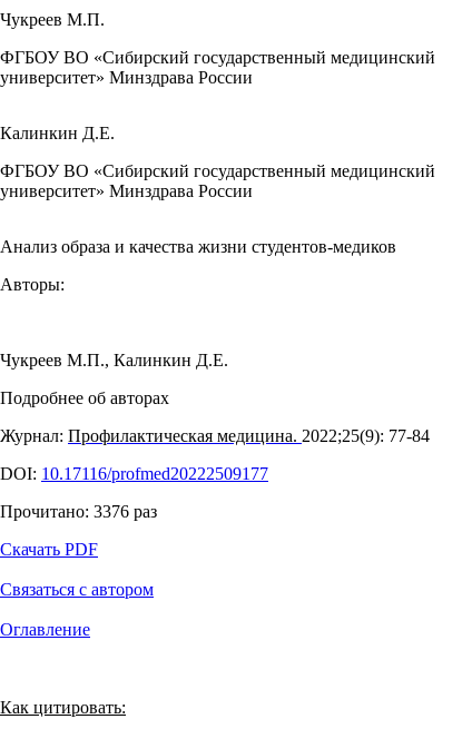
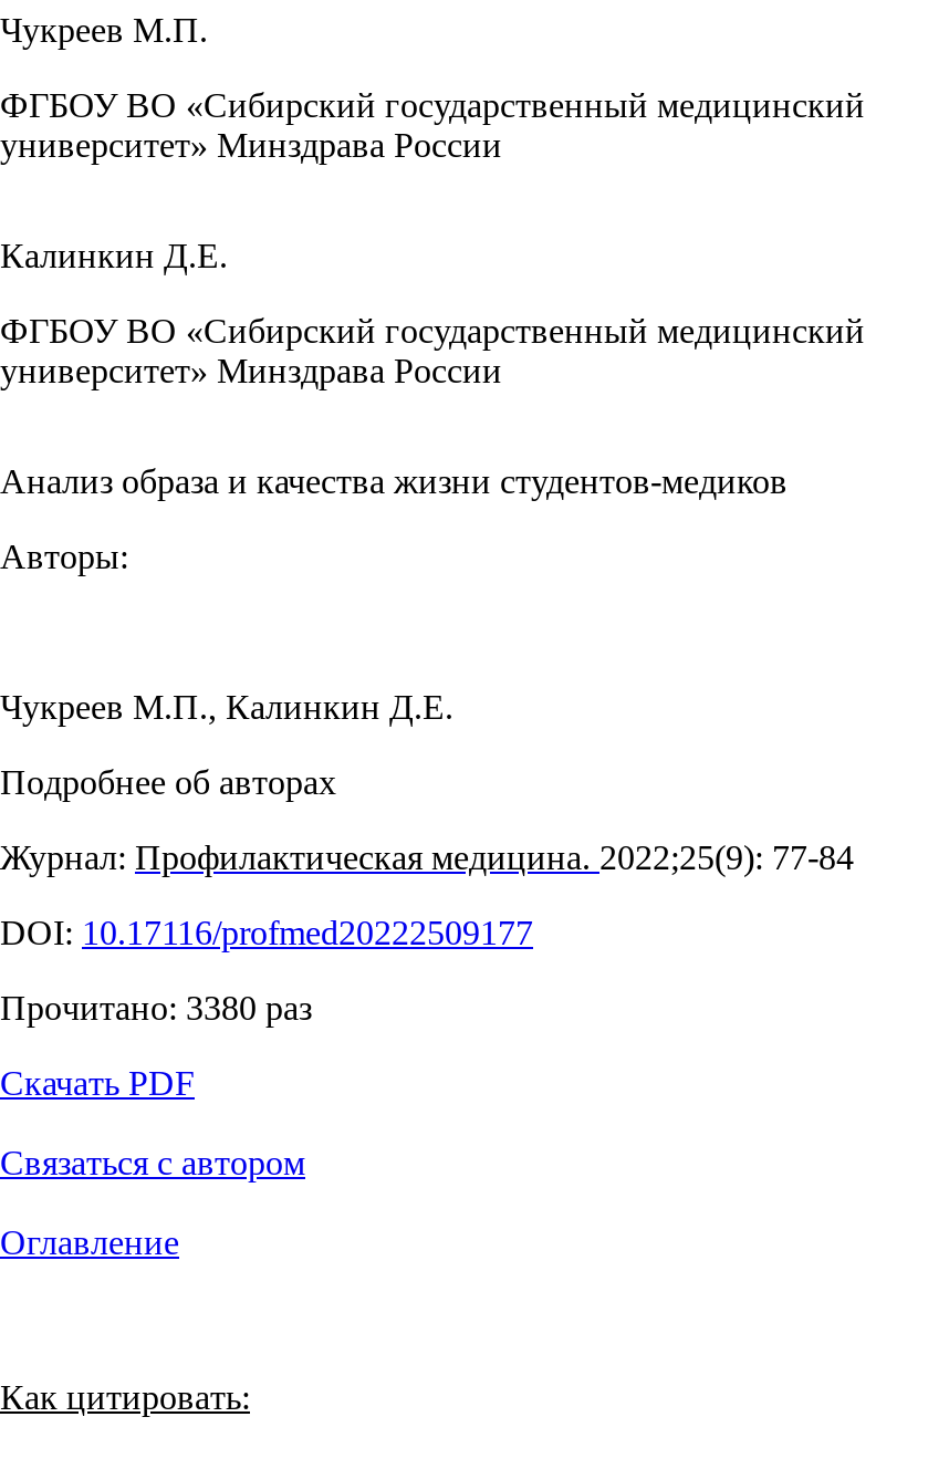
[0,502,157,521] Прочитано: 3376 раз -> [0,989,312,1027] Прочитано: 3380 раз

